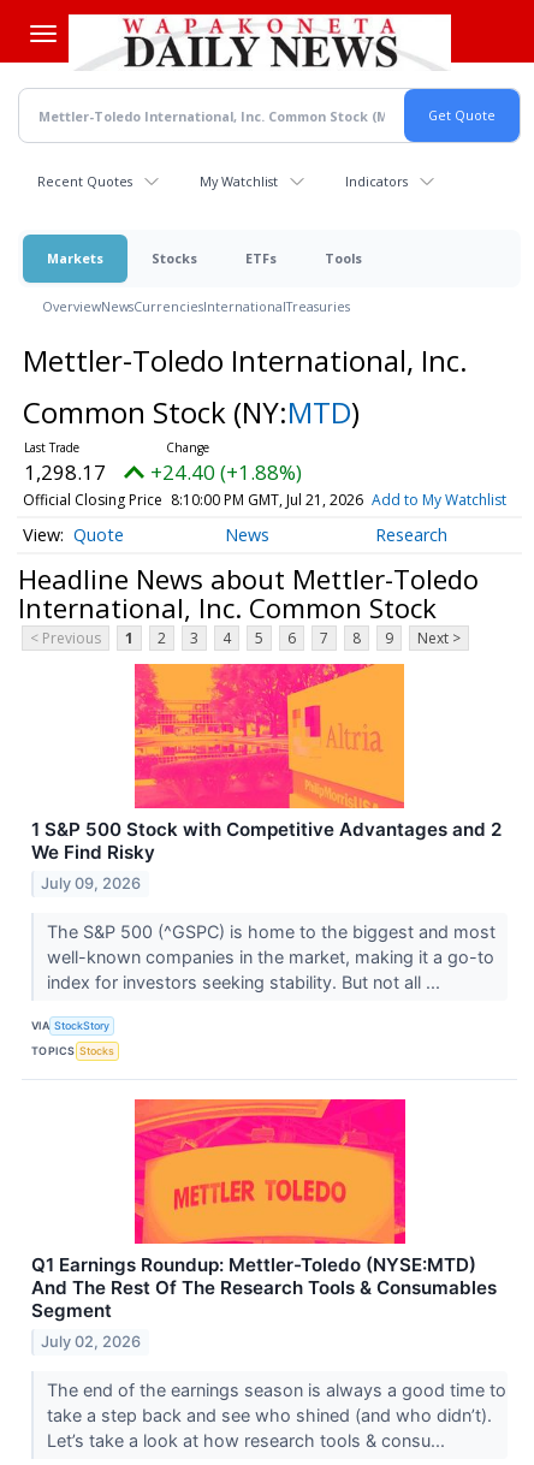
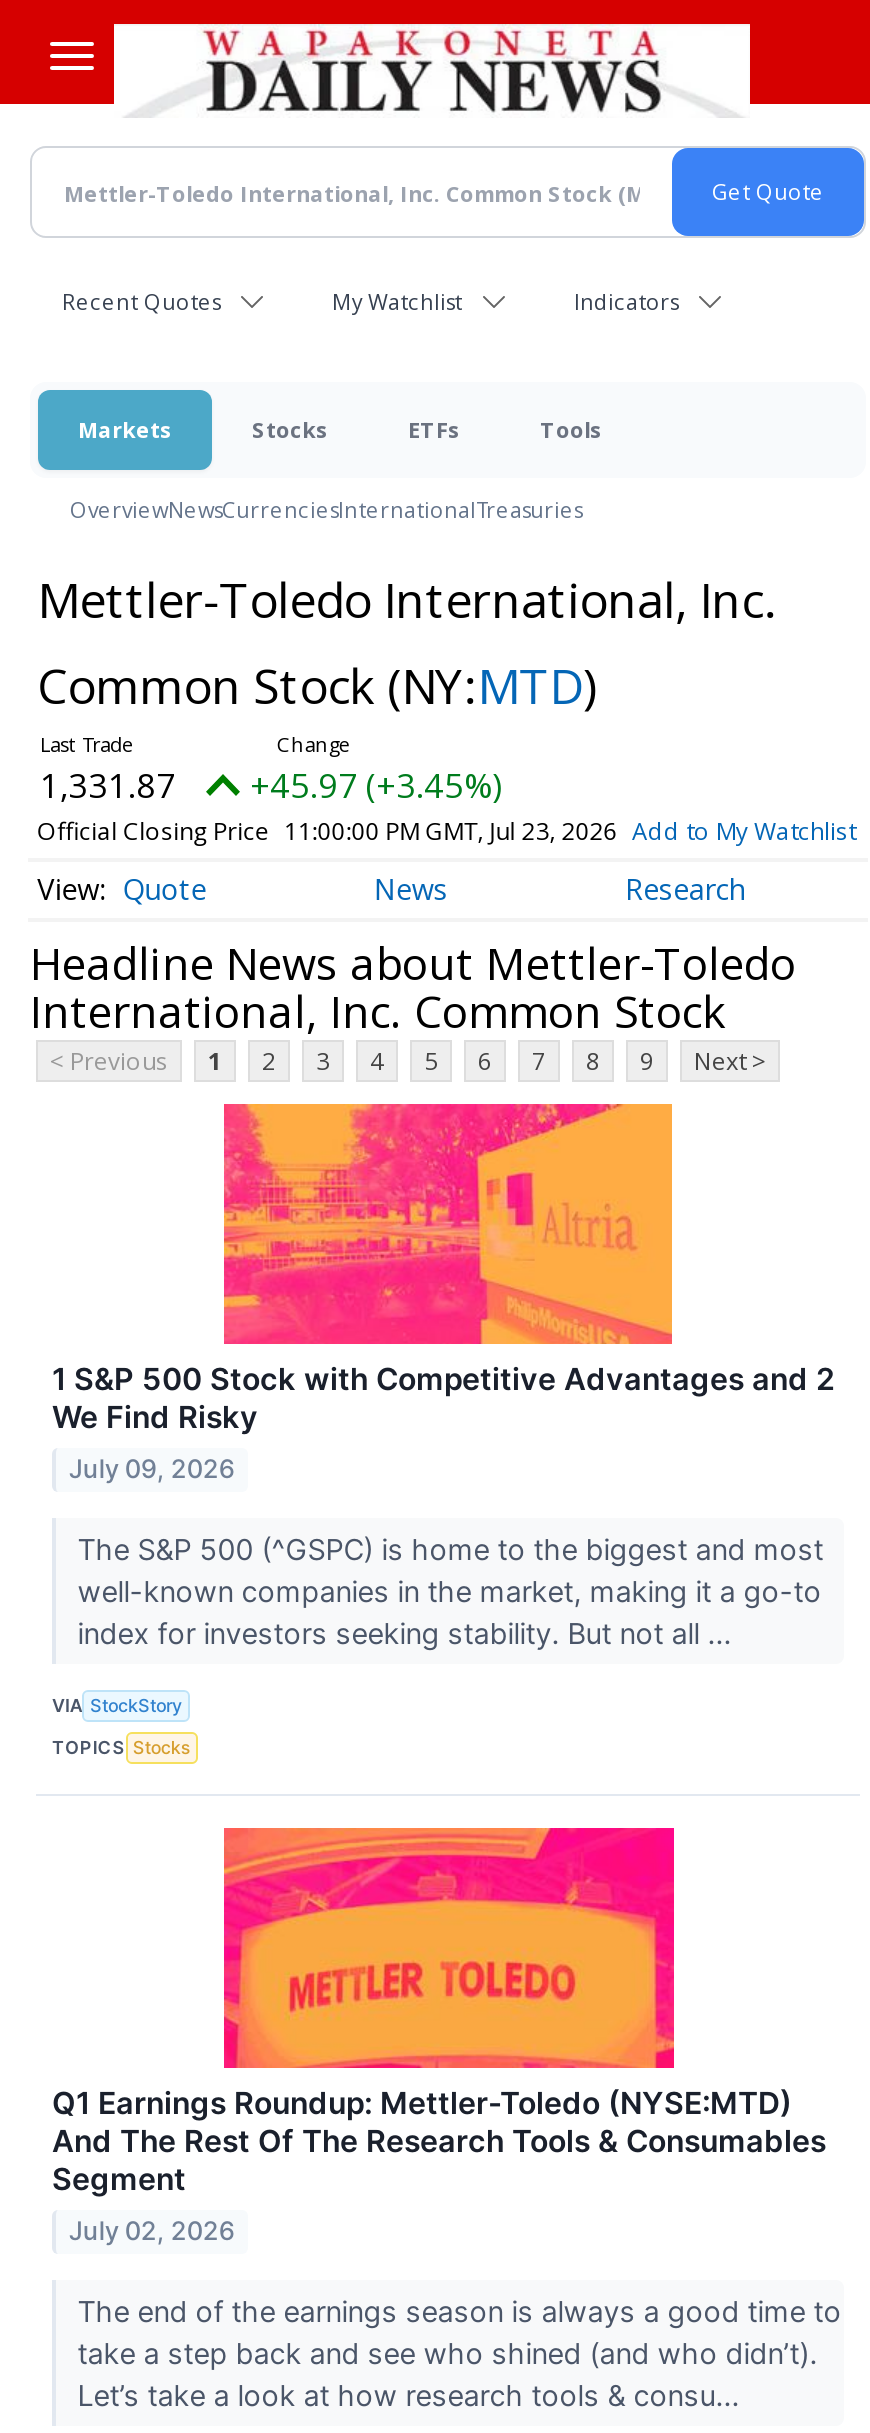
[24,458,106,486] 1,298.17 -> [40,762,176,808] 1,331.87
[150,458,302,486] +24.40 (+1.88%) -> [250,762,502,808] +45.97 (+3.45%)
[22,490,506,510] Official Closing Price 8:10:00 PM GMT, Jul 21, 2026 Add to My Watchlist -> [37,814,856,848] Official Closing Price 11:00:00 PM GMT, Jul 23, 2026 Add to My Watchlist

